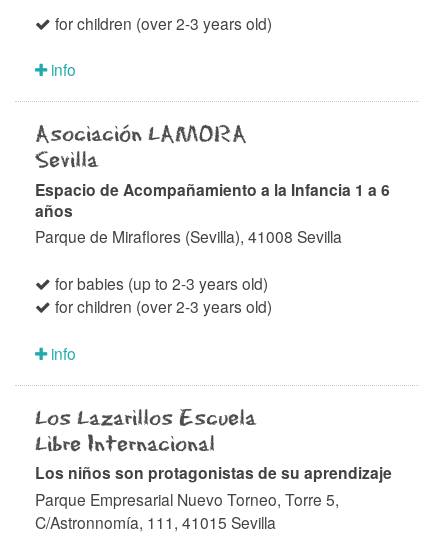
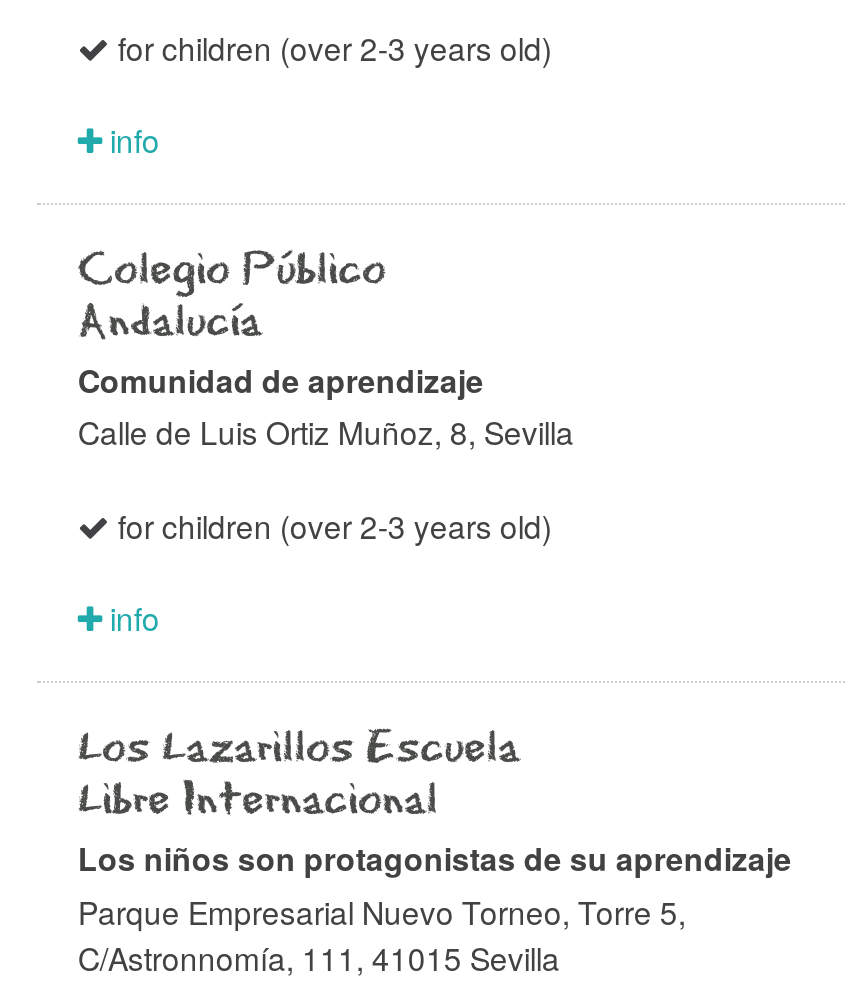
[35,121,390,294] Asociación LAMORA | Sevilla | Espacio de Acompañamiento a la Infancia 1 a 6 | años | Parque de Miraflores (Sevilla), 41008 Sevilla | for babies (up to 2-3 years old) -> [78,243,574,454] Colegio Público | Andalucía | Comunidad de aprendizaje | Calle de Luis Ortiz Muñoz, 8, Sevilla

